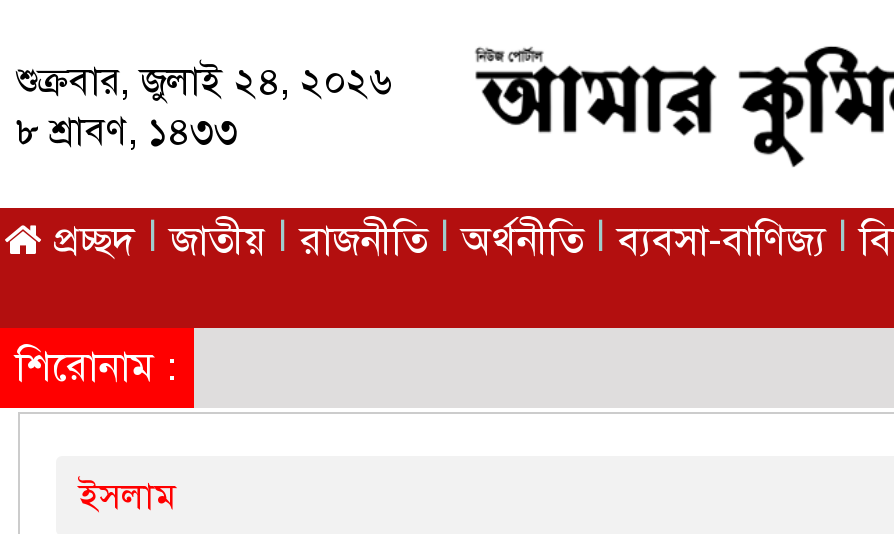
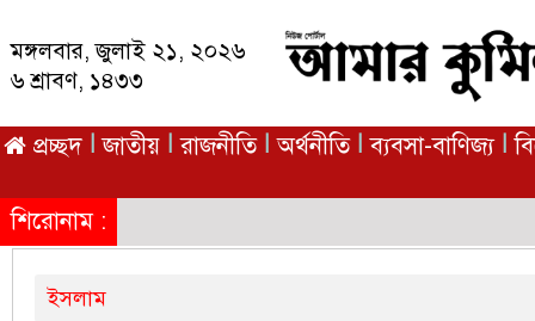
[16,58,394,104] শুক্রবার, জুলাই ২৪, ২০২৬ -> [11,37,246,64] মঙ্গলবার, জুলাই ২১, ২০২৬
[16,108,238,154] ৮ শ্রাবণ, ১৪৩৩ -> [11,67,143,94] ৬ শ্রাবণ, ১৪৩৩

